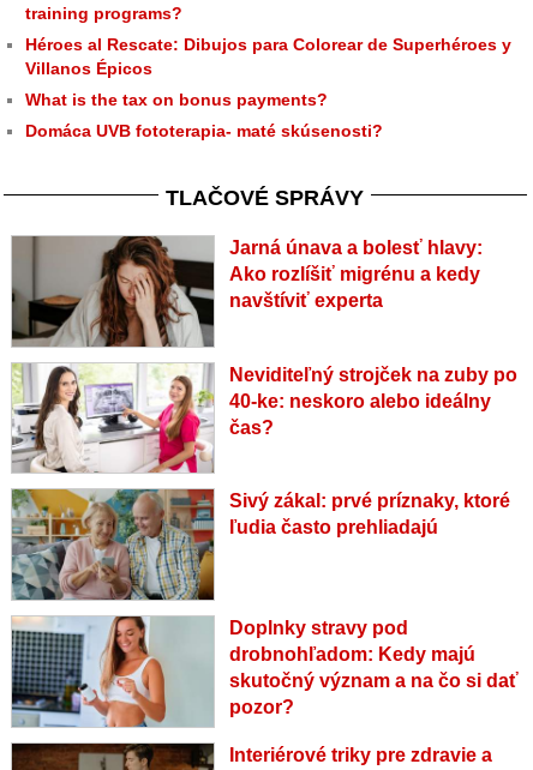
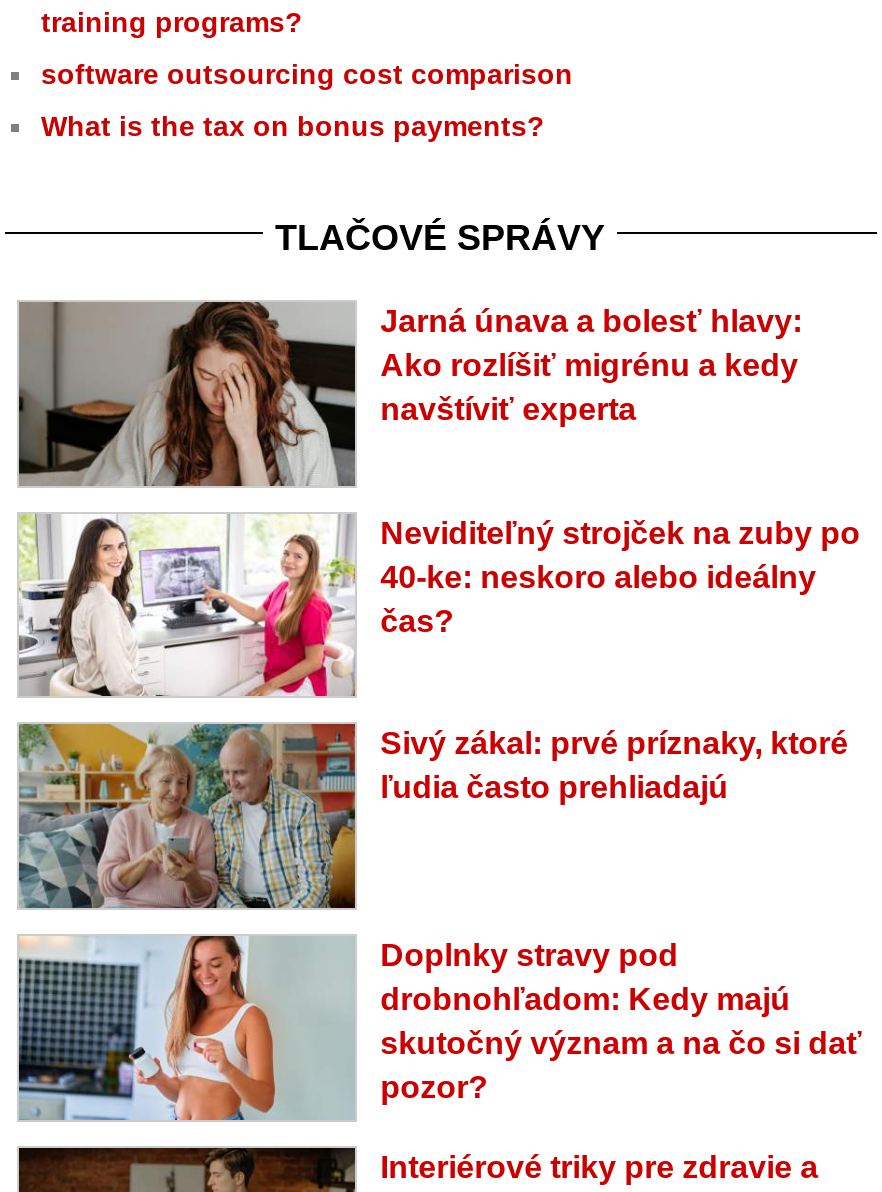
[25,35,511,78] Héroes al Rescate: Dibujos para Colorear de Superhéroes y | Villanos Épicos -> [41,58,573,90] software outsourcing cost comparison
[25,121,383,140] Domáca UVB fototerapia- maté skúsenosti? -> none

